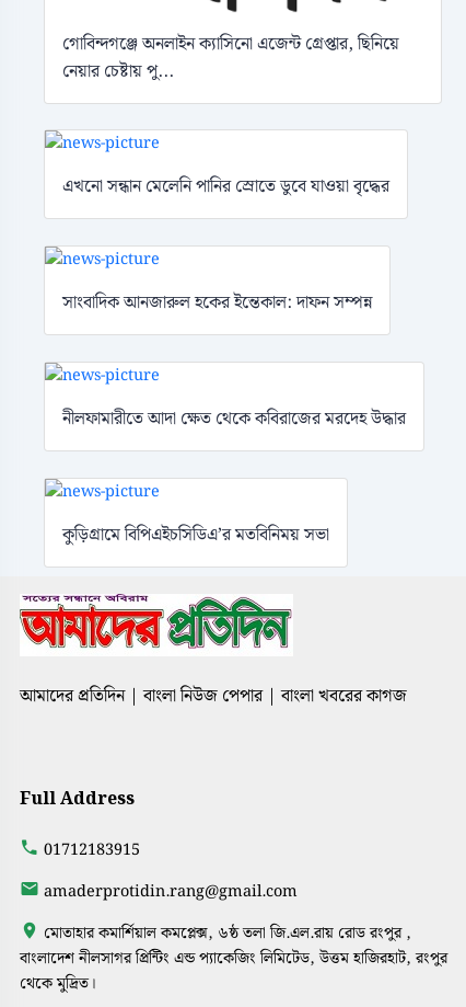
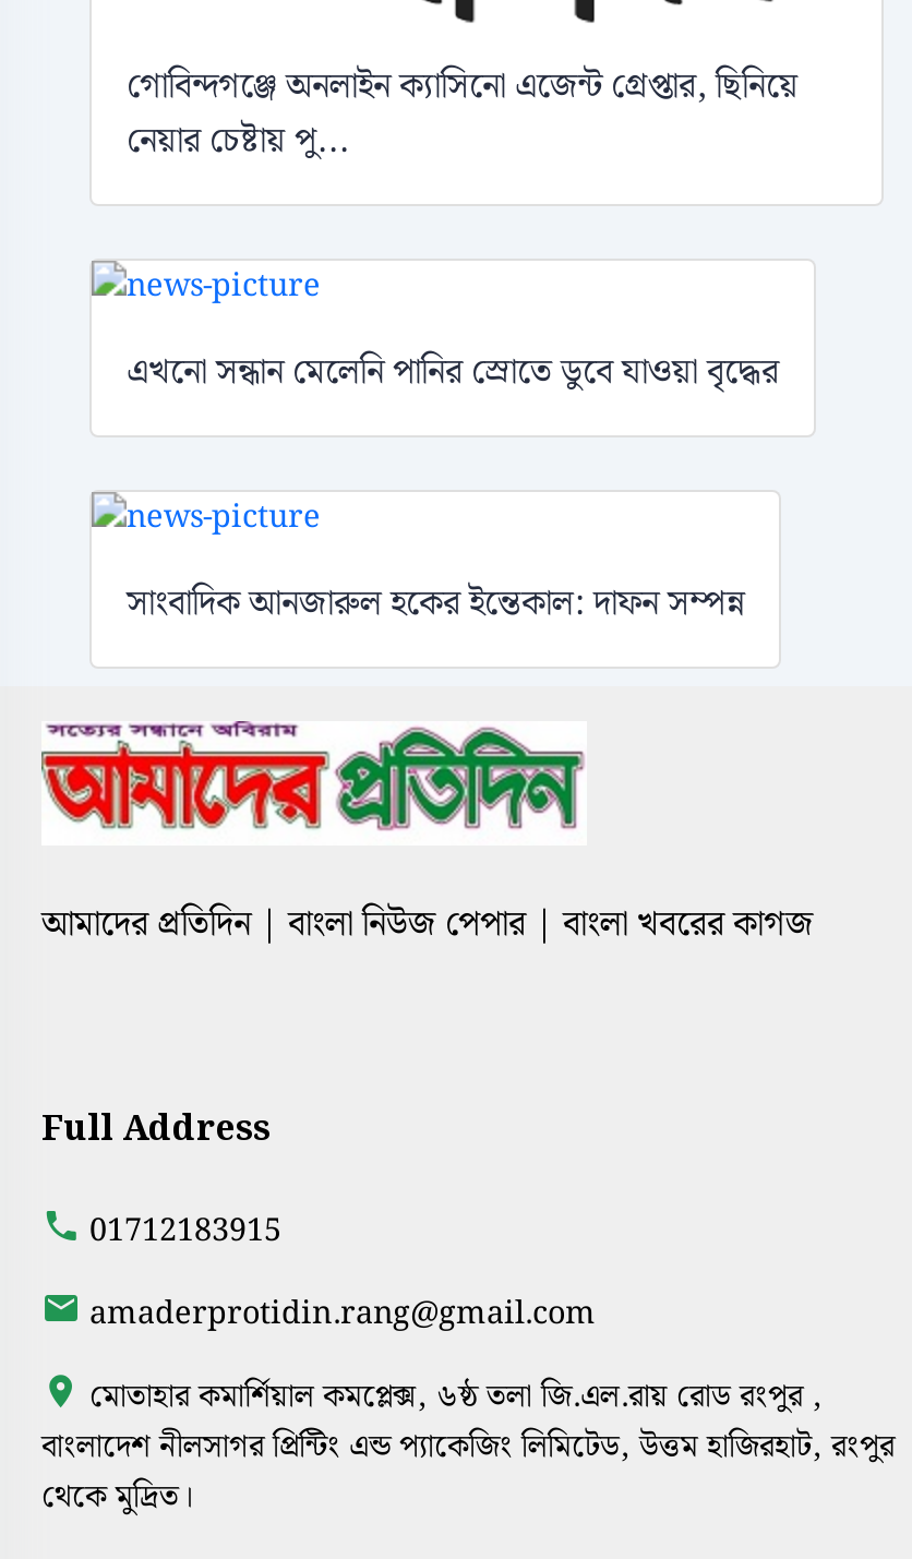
[62,406,406,433] নীলফামারীতে আদা ক্ষেত থেকে কবিরাজের মরদেহ উদ্ধার -> none
[62,522,329,549] কুড়িগ্রামে বিপিএইচসিডিএ’র মতবিনিময় সভা -> none

